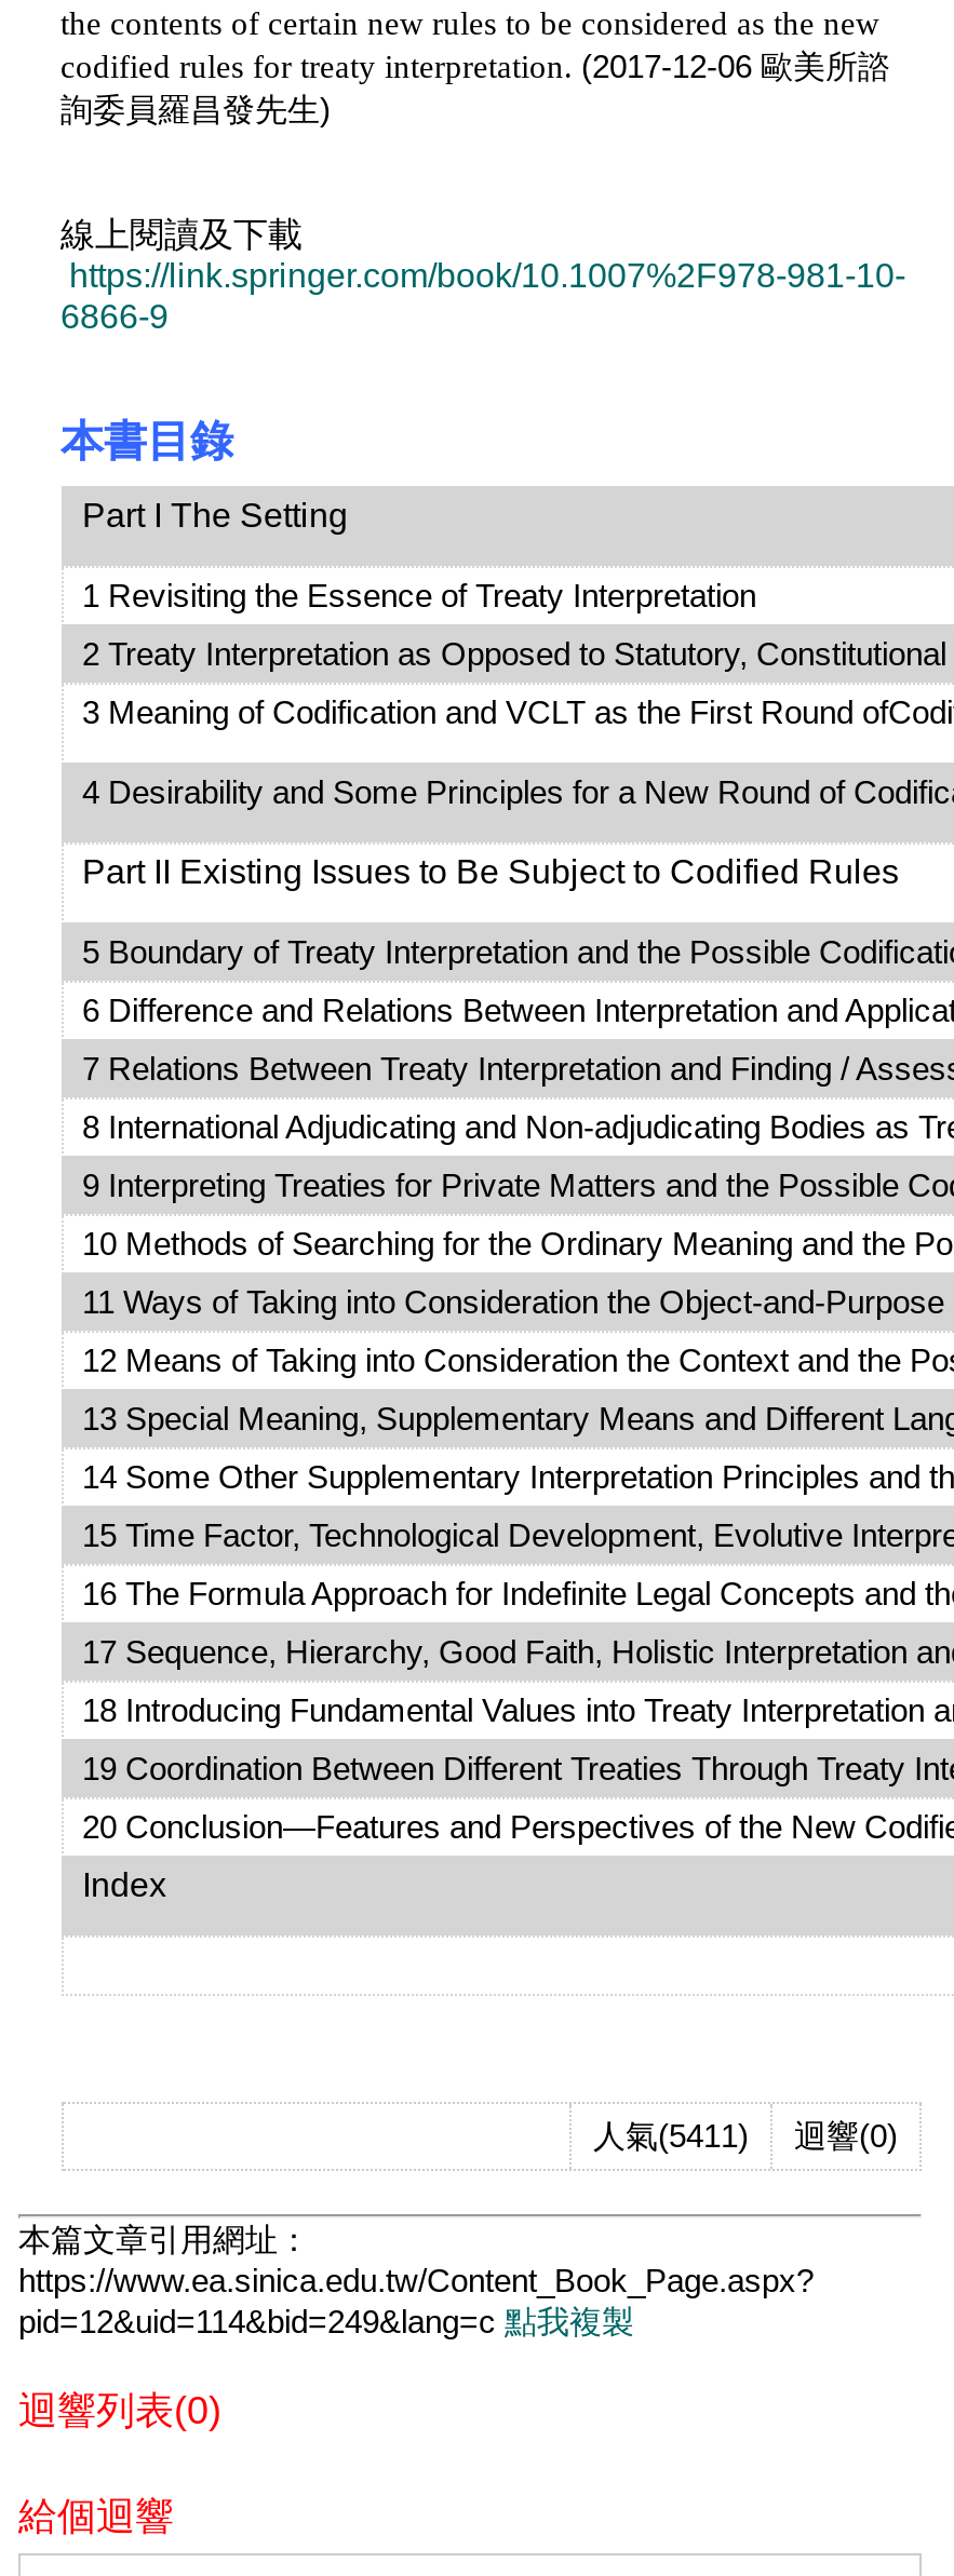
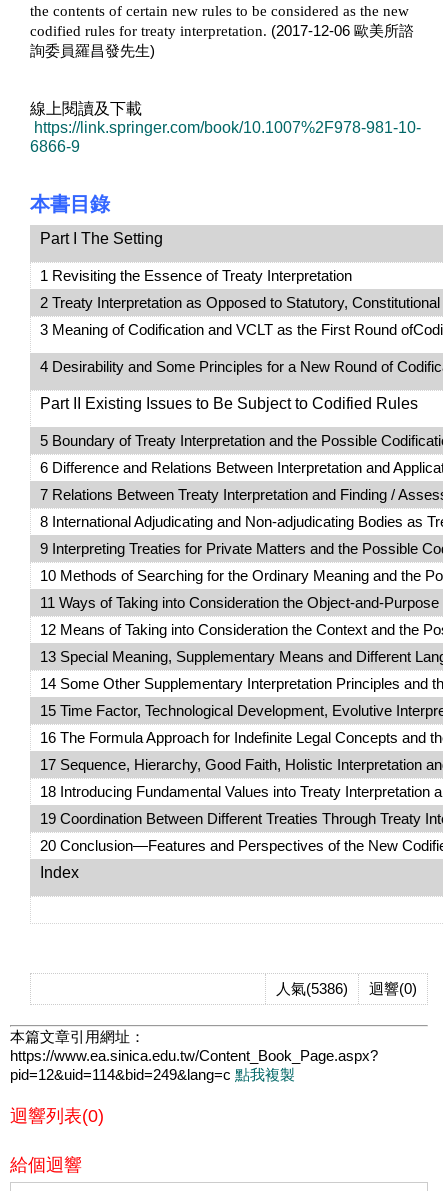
[593,2116,898,2153] 人氣(5411) 迴響(0) -> [276,979,417,996] 人氣(5386) 迴響(0)

